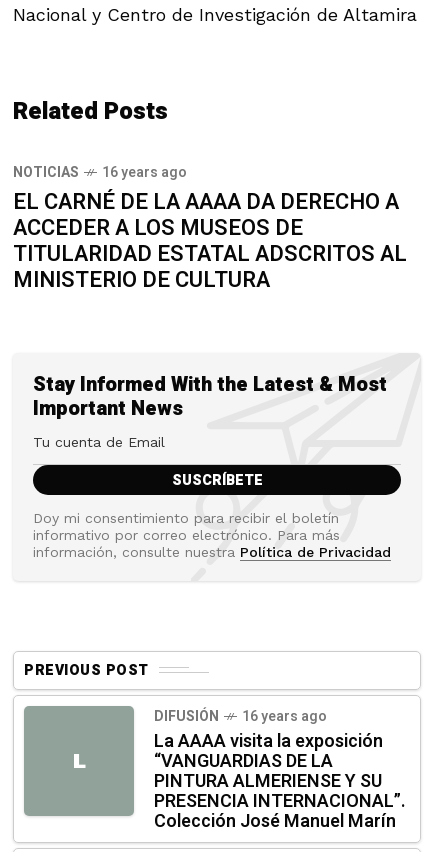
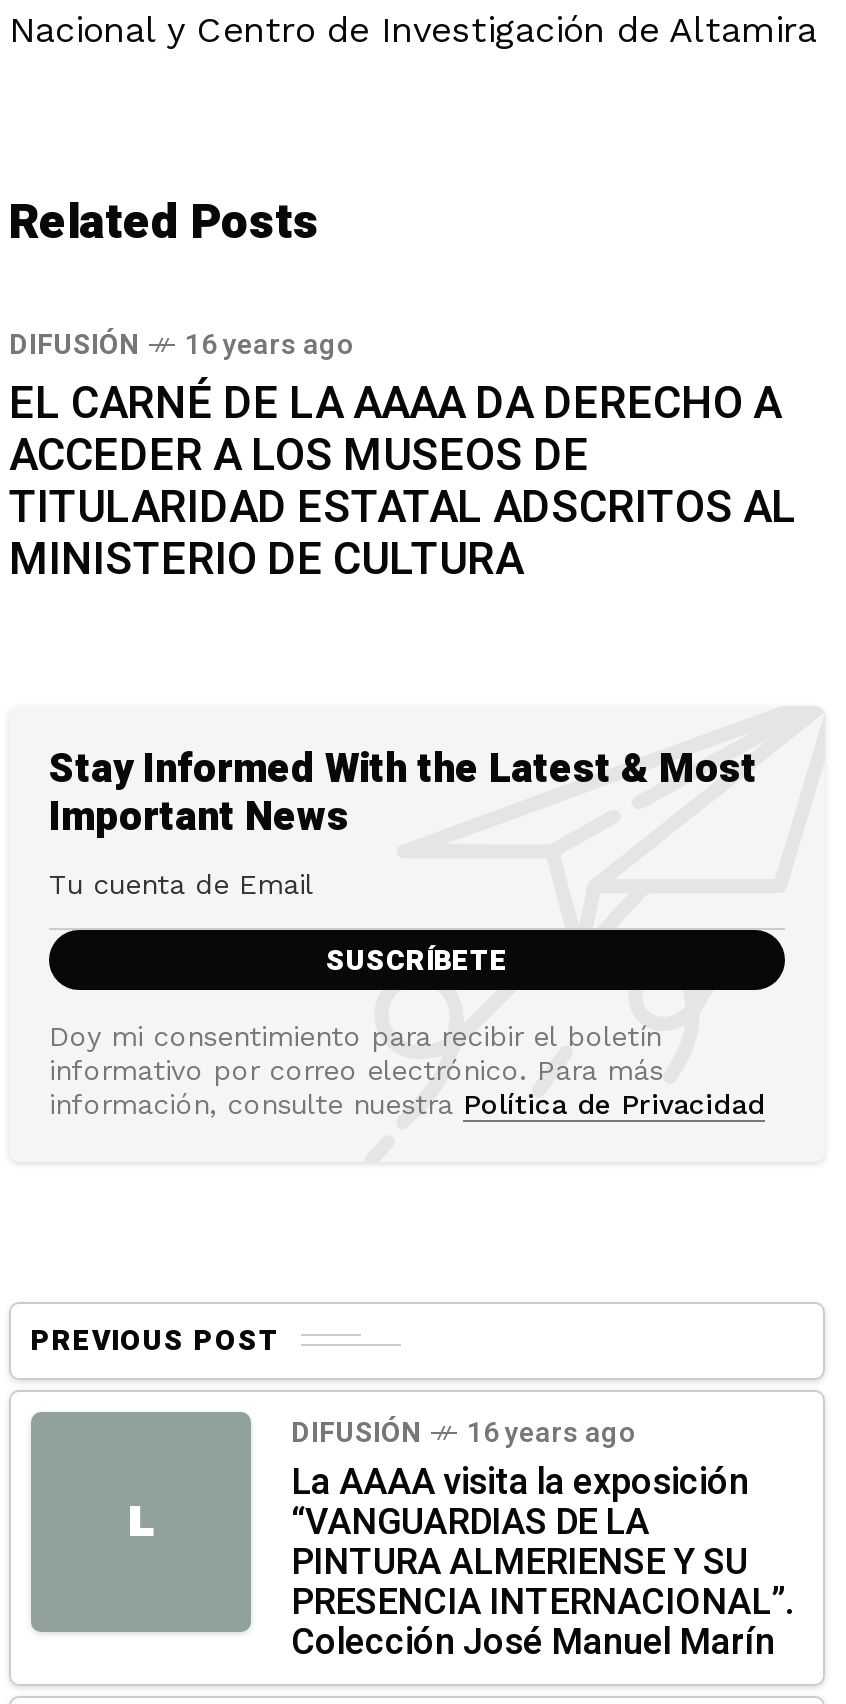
[13,162,79,183] NOTICIAS -> [9,324,139,366] DIFUSIÓN

